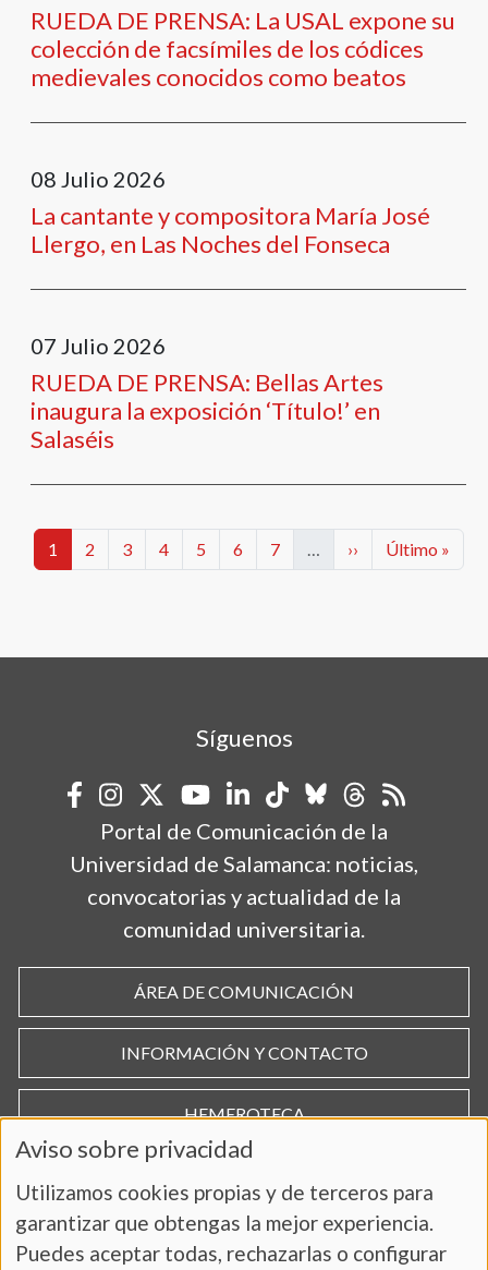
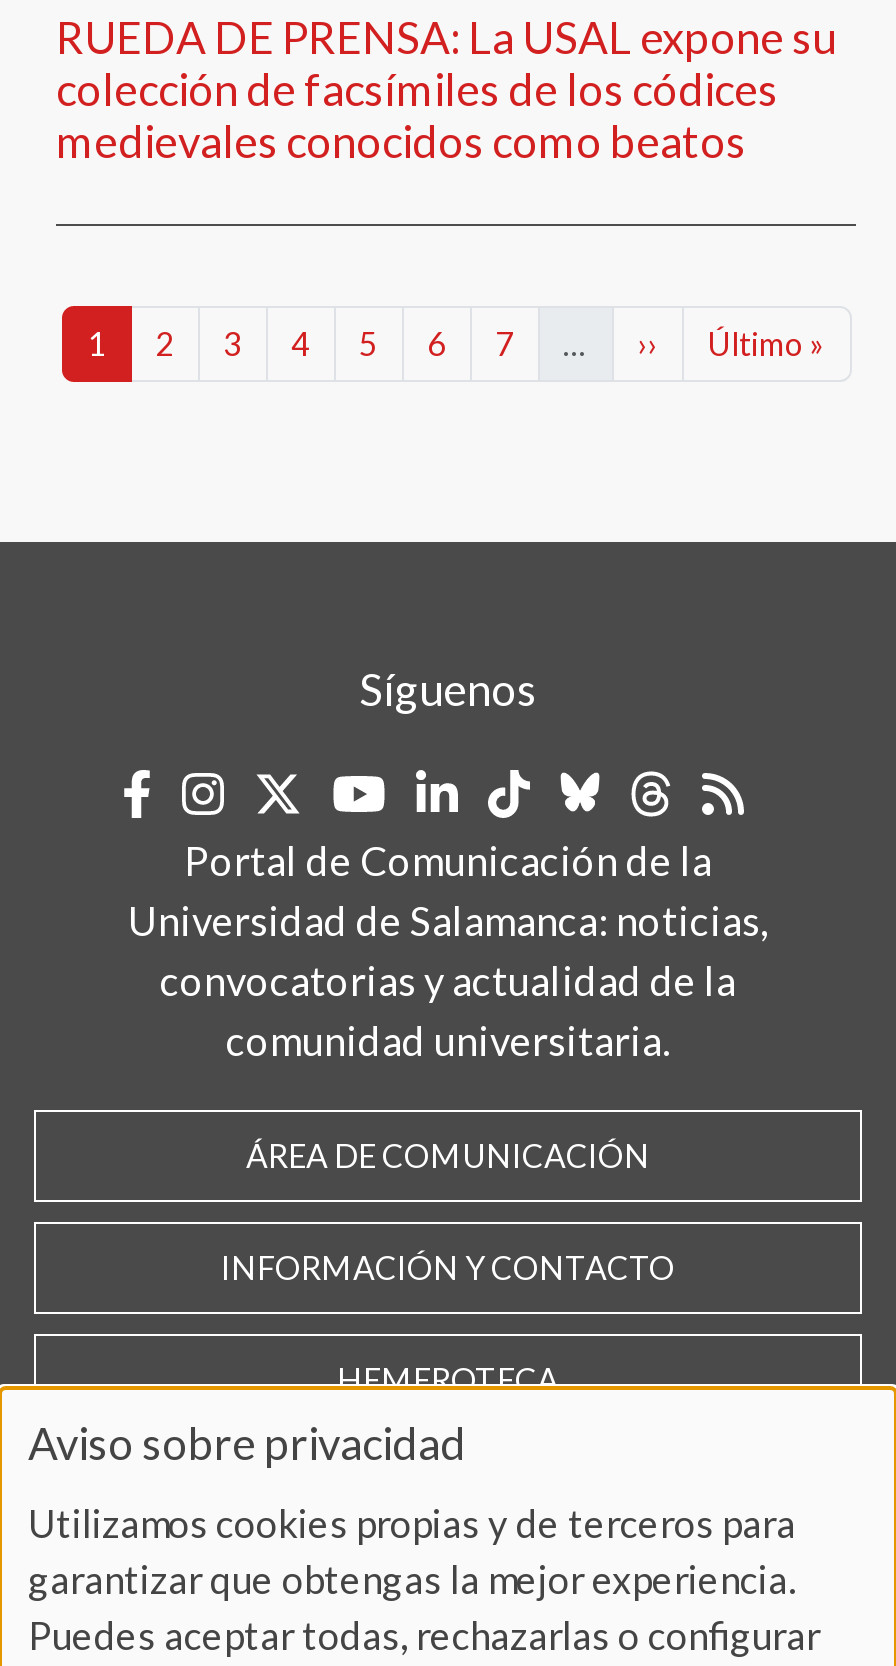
[30,166,430,258] 08 Julio 2026 | La cantante y compositora María José | Llergo, en Las Noches del Fonseca -> none
[30,332,383,453] 07 Julio 2026 | RUEDA DE PRENSA: Bellas Artes | inaugura la exposición ‘Título!’ en | Salaséis -> none

